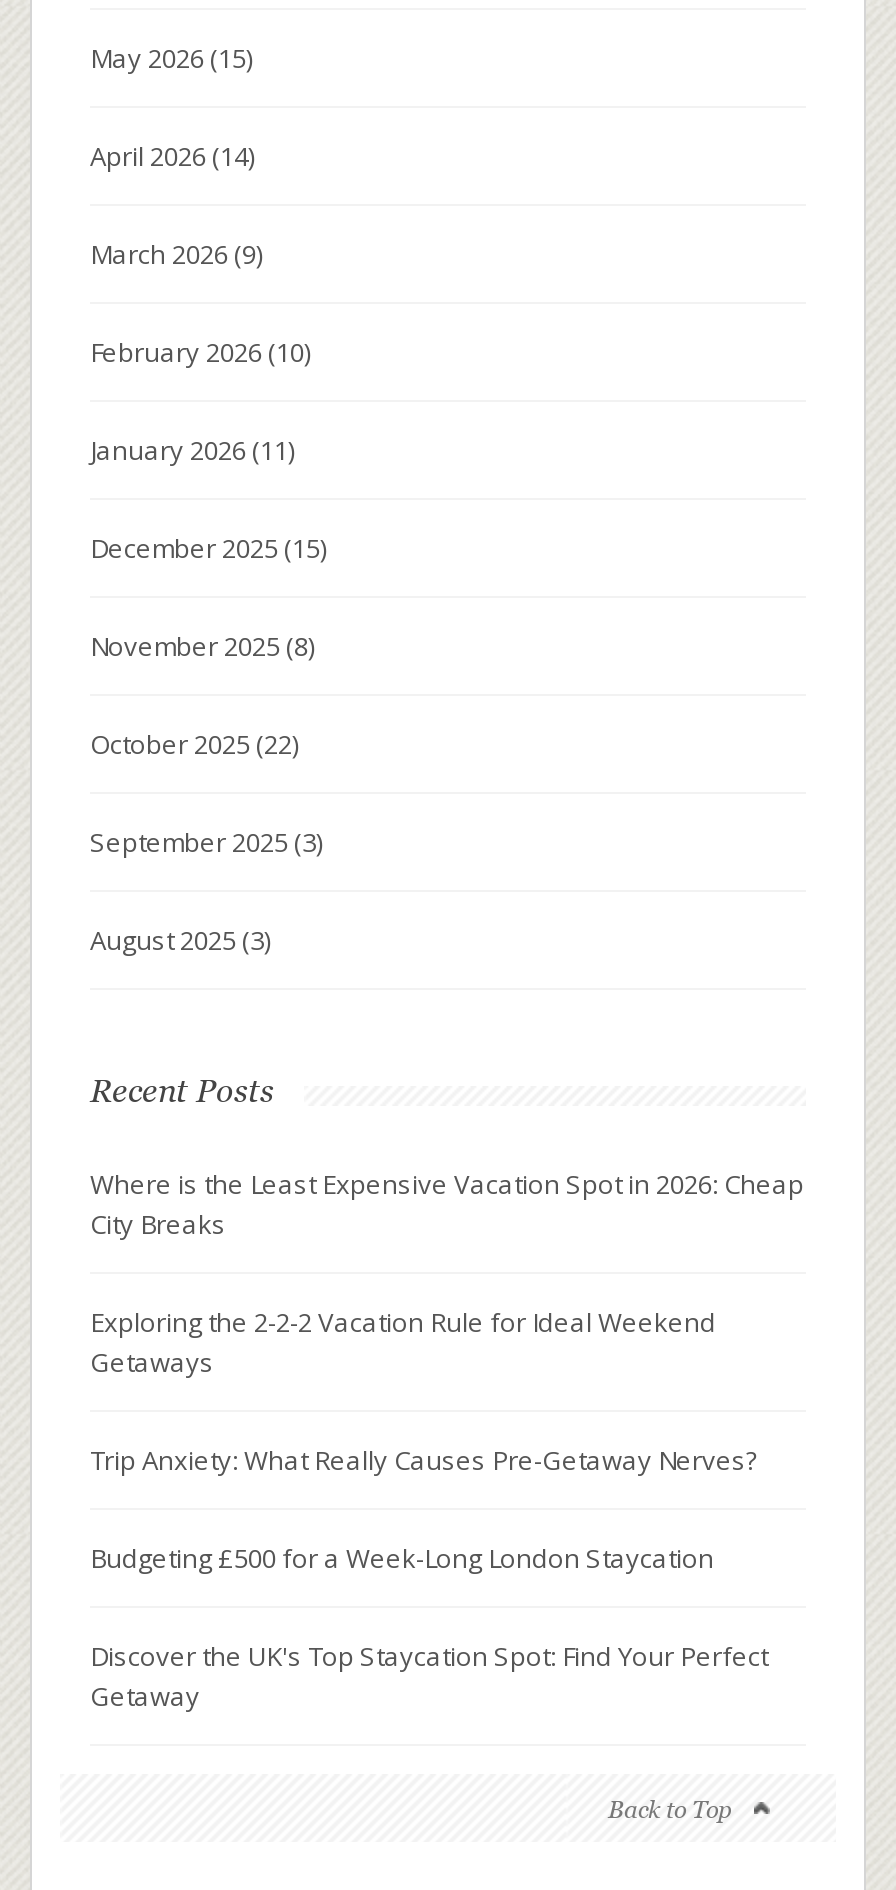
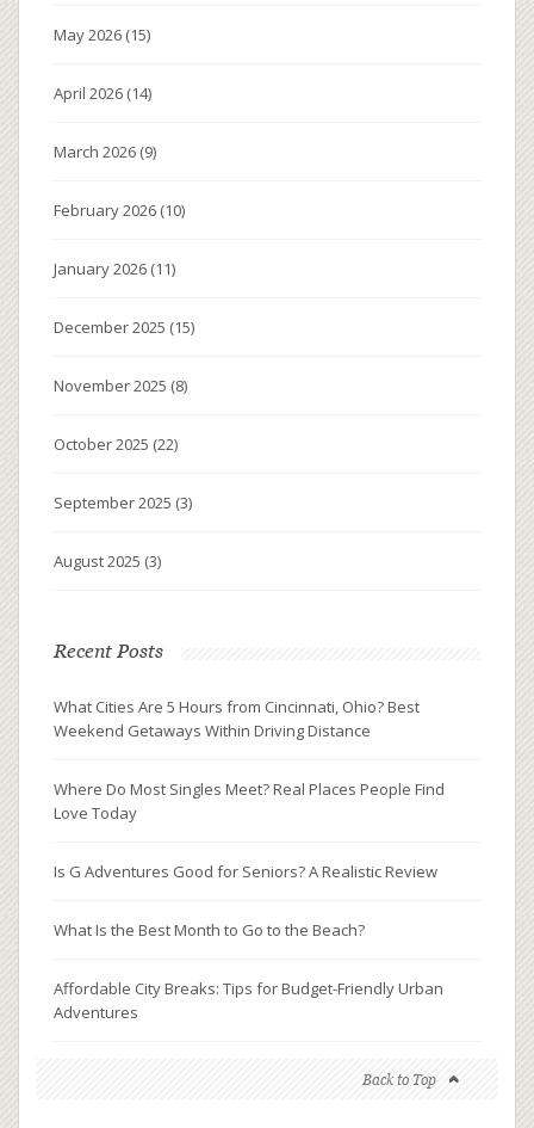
[90,1165,804,1241] Where is the Least Expensive Vacation Spot in 2026: Cheap | City Breaks -> [54,695,420,741] What Cities Are 5 Hours from Cincinnati, Ohio? Best | Weekend Getaways Within Driving Distance
[90,1303,716,1379] Exploring the 2-2-2 Vacation Rule for Ideal Weekend | Getaways -> [54,778,445,823] Where Do Most Singles Meet? Real Places People Find | Love Today
[90,1441,758,1477] Trip Anxiety: What Really Causes Pre-Getaway Nerves? -> [54,860,437,882] Is G Adventures Good for Seniors? A Realistic Review
[90,1539,714,1575] Budgeting £500 for a Week-Long London Staycation -> [54,919,365,940] What Is the Best Month to Go to the Beach?
[90,1637,768,1713] Discover the UK's Top Staycation Spot: Find Your Perfect | Getaway -> [54,977,443,1022] Affordable City Breaks: Tips for Budget-Friendly Urban | Adventures

